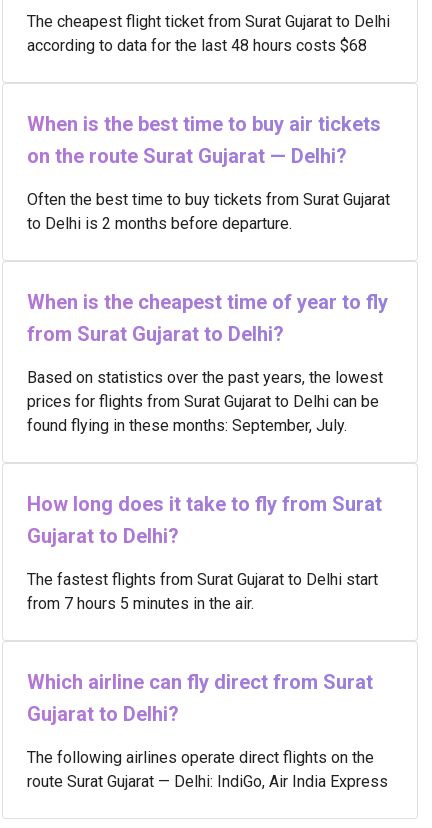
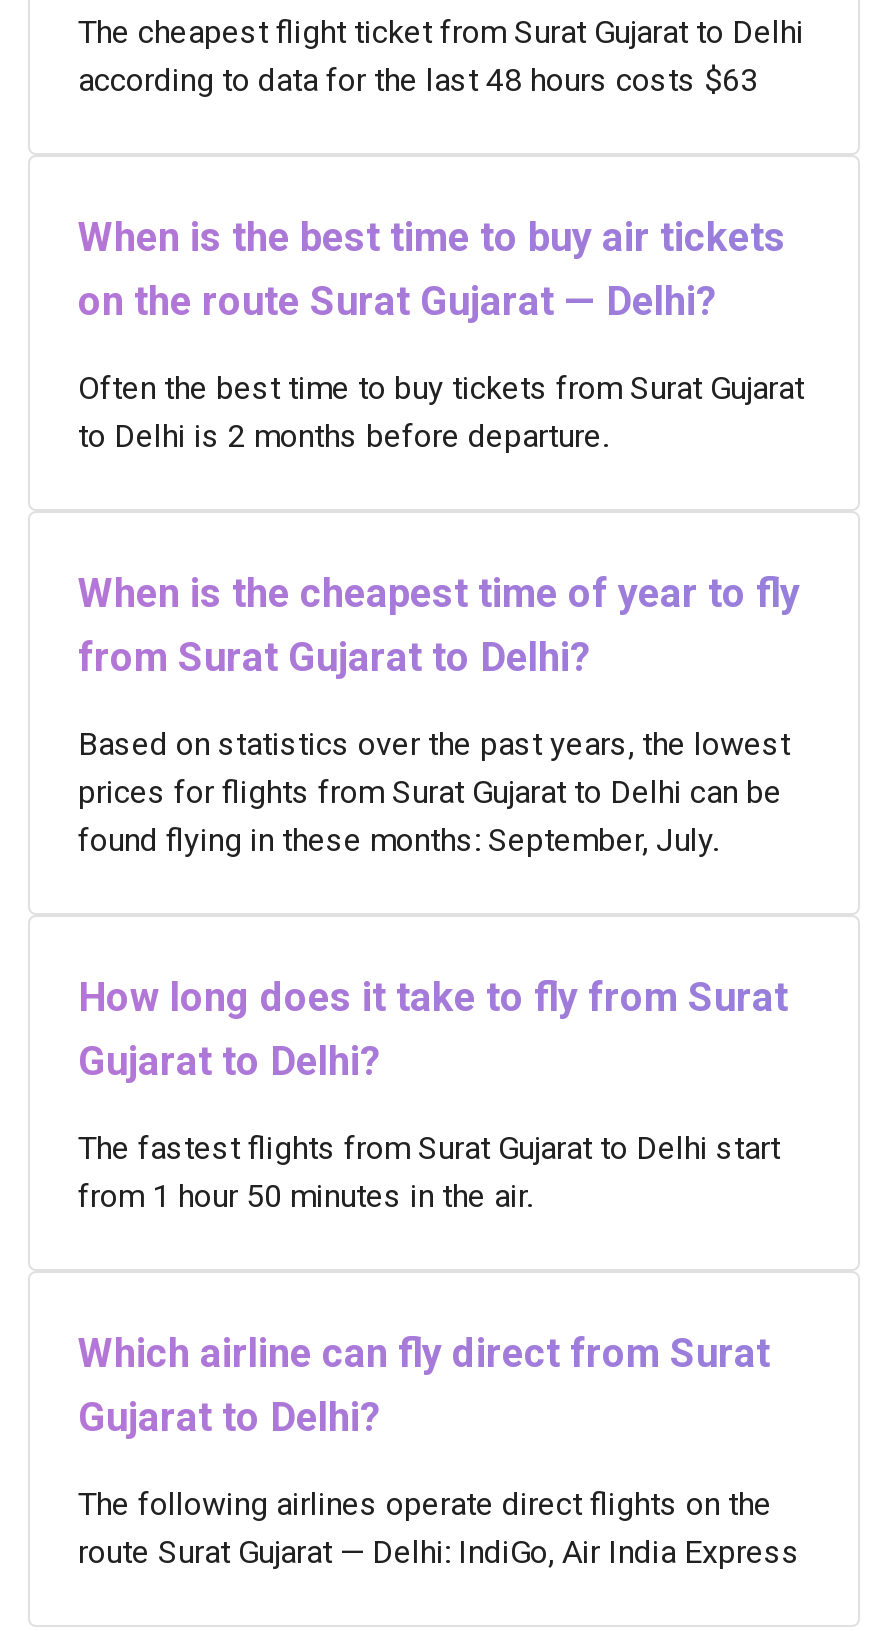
[27,36,367,55] according to data for the last 48 hours costs $68 -> [78,61,758,99] according to data for the last 48 hours costs $63
[27,594,254,613] from 7 hours 5 minutes in the air. -> [78,1177,532,1215] from 1 hour 50 minutes in the air.

